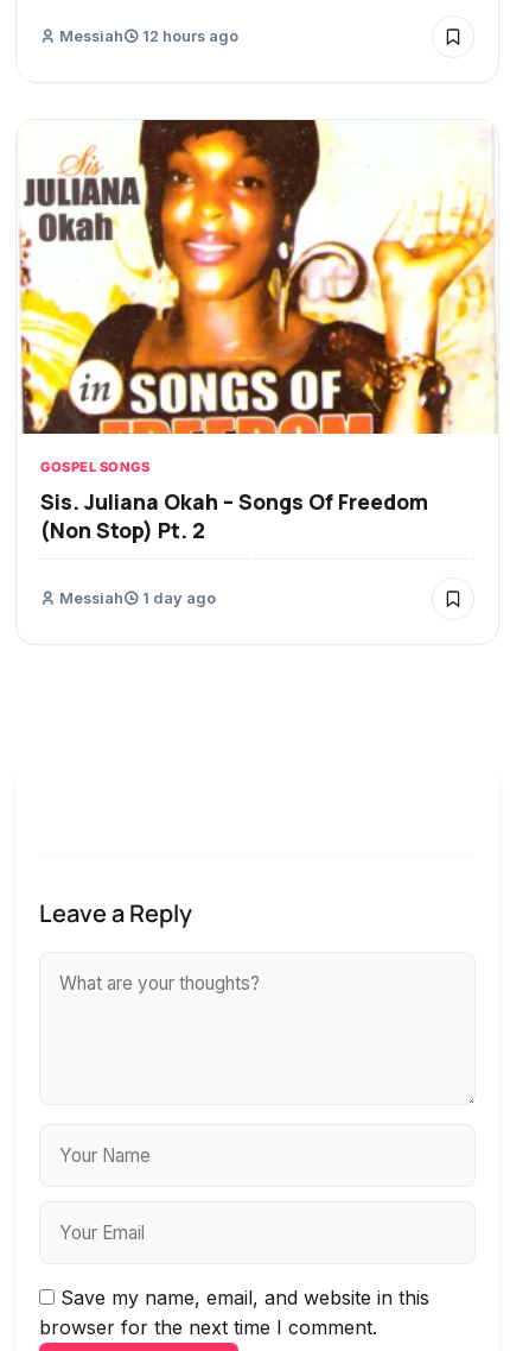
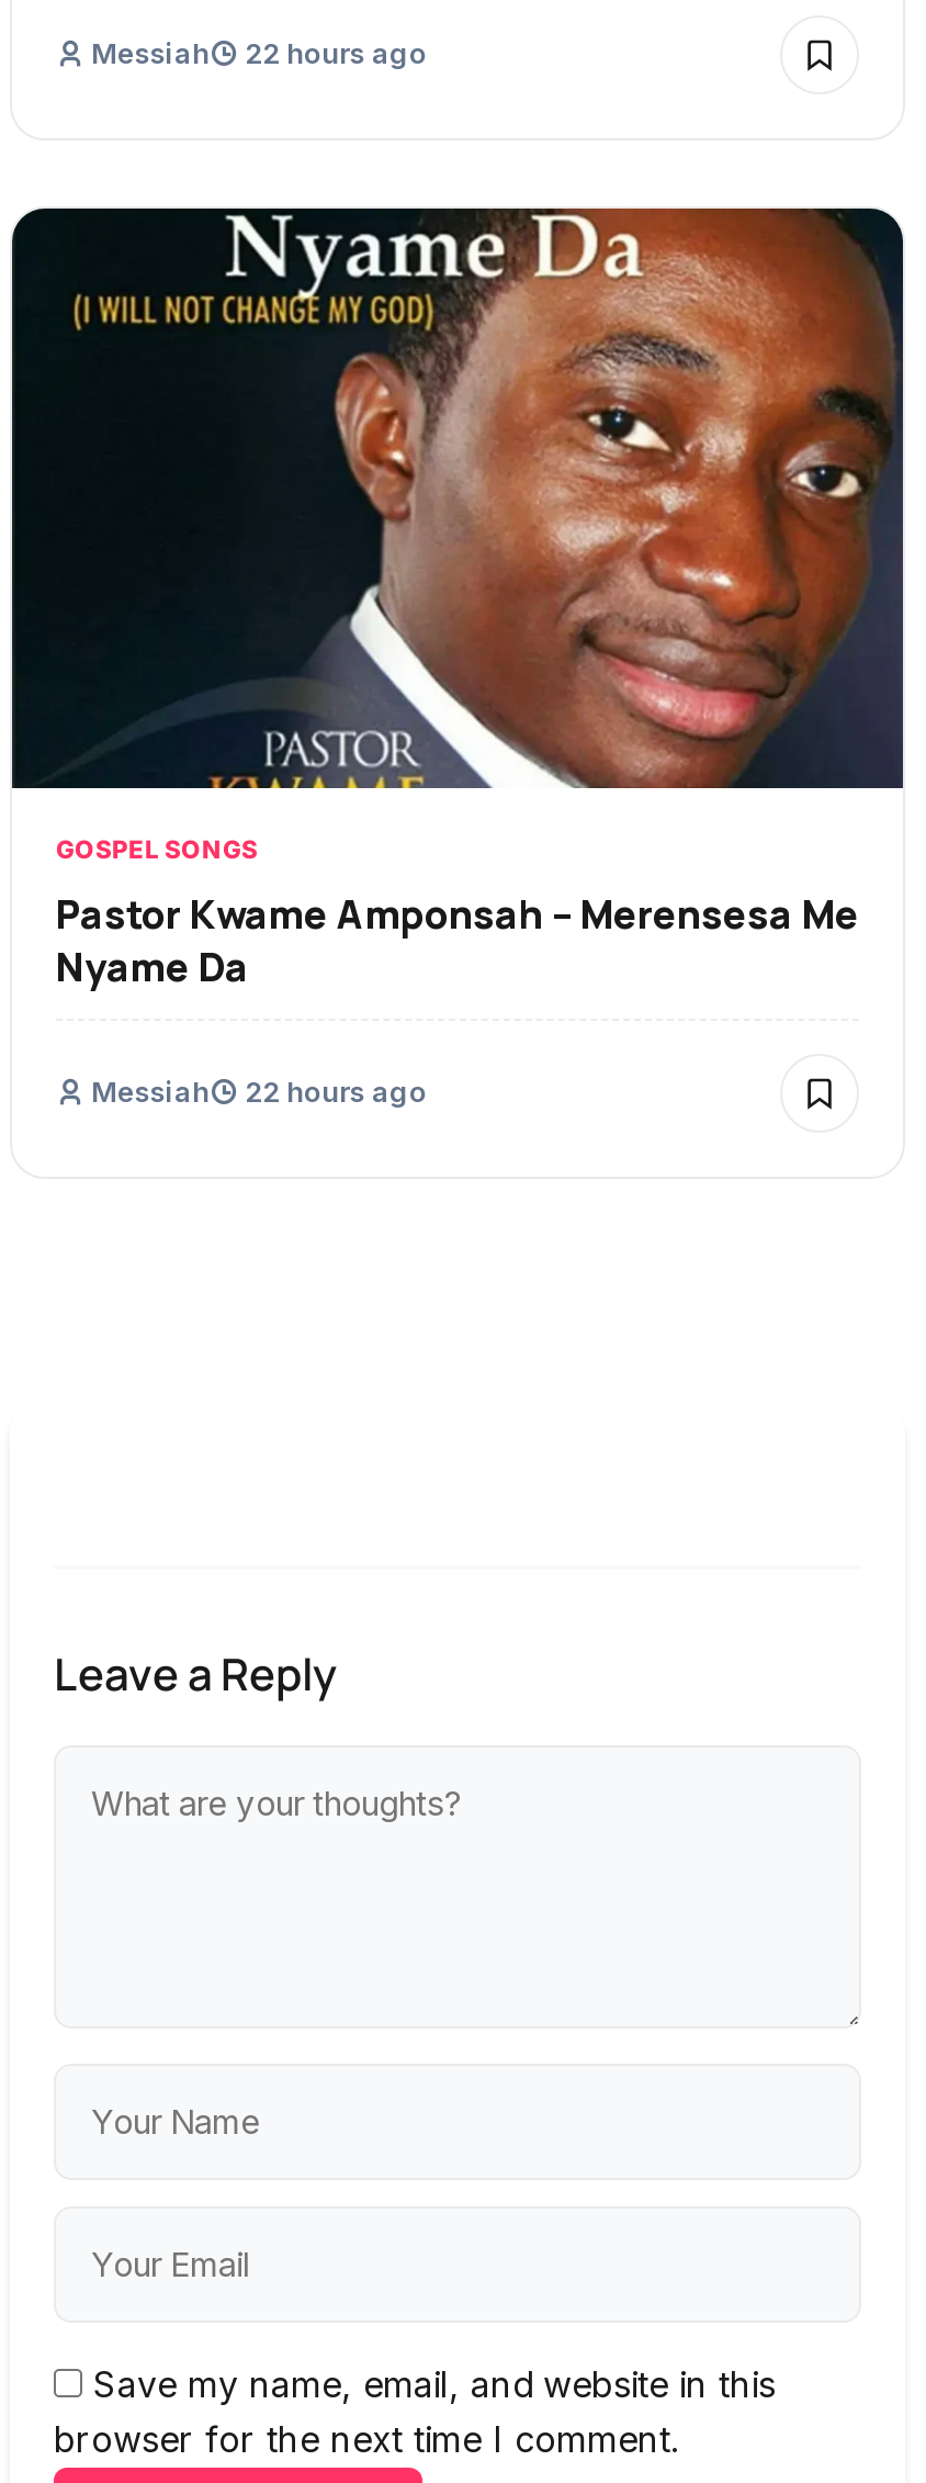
[59,27,238,45] Messiah 12 hours ago -> [91,36,427,69] Messiah 22 hours ago
[17,119,498,435] [image] -> [10,206,905,790] [image]
[40,487,428,544] Sis. Juliana Okah – Songs Of Freedom | (Non Stop) Pt. 2 -> [56,886,859,991] Pastor Kwame Amponsah – Merensesa Me | Nyame Da
[59,589,216,607] Messiah 1 day ago -> [91,1075,427,1108] Messiah 22 hours ago

